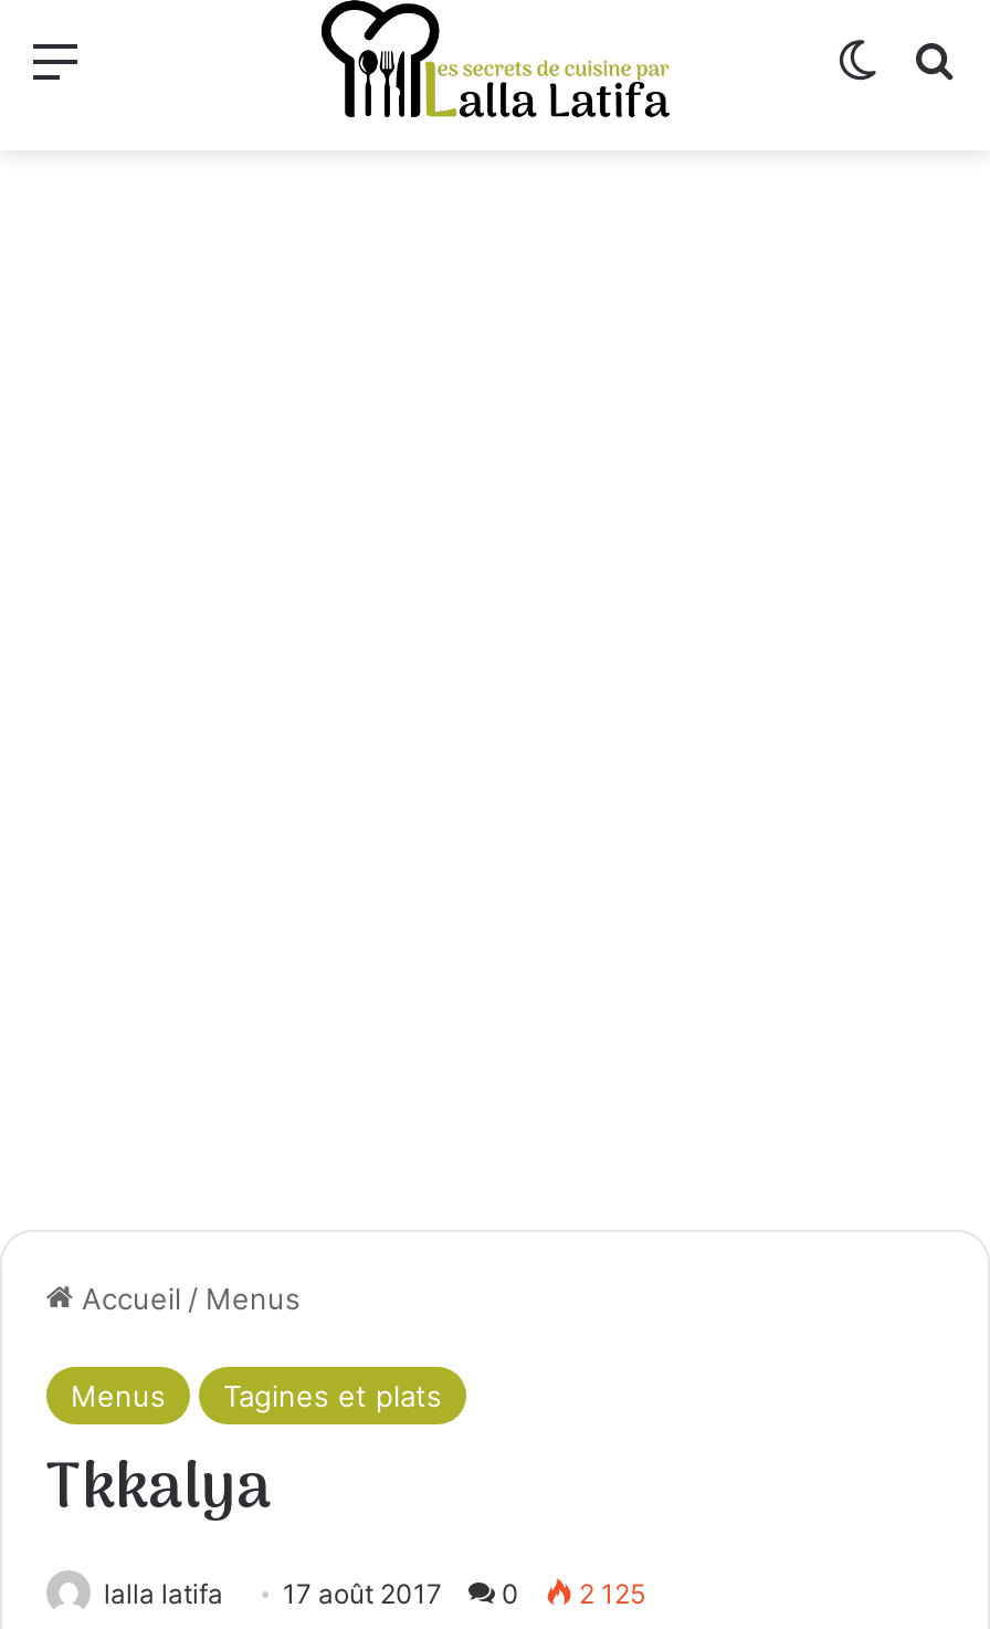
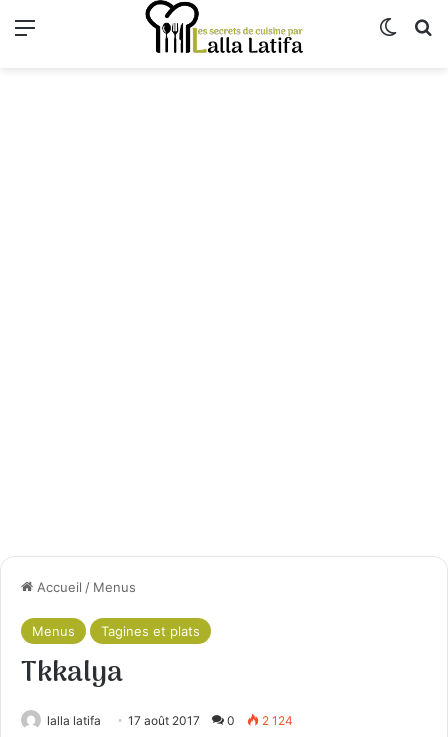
[104,1578,645,1611] lalla latifa 17 août 2017 0 2 125 -> [47,713,293,728] lalla latifa 17 août 2017 0 2 124

